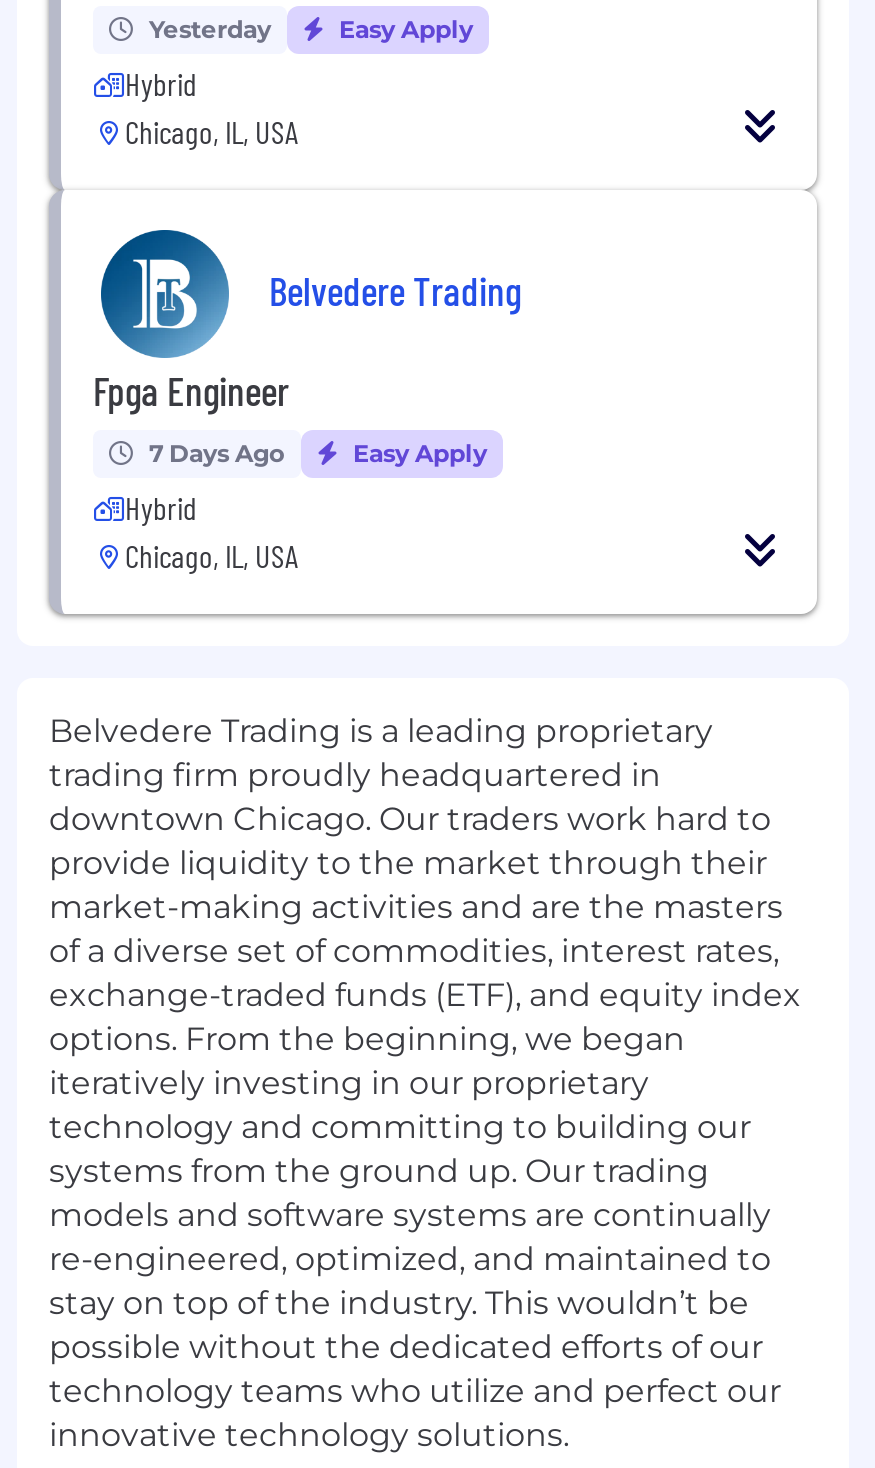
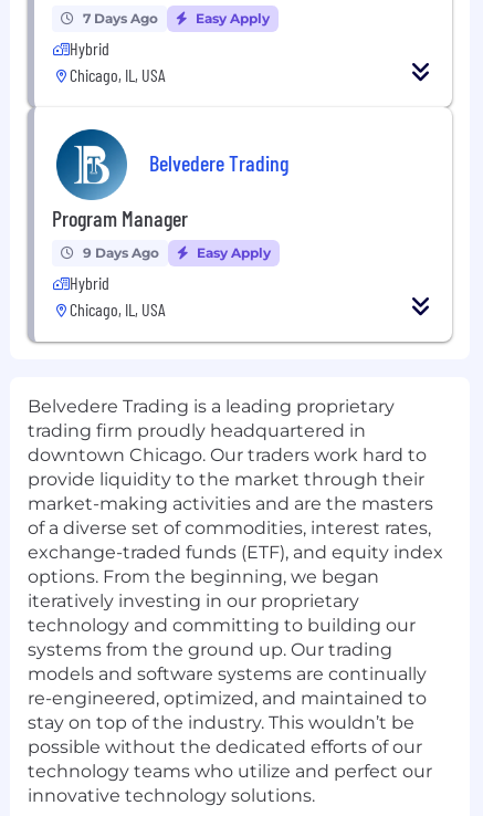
[149,13,271,43] Yesterday -> [83,10,158,26] 7 Days Ago
[93,365,289,413] Fpga Engineer -> [52,204,188,231] Program Manager
[149,437,285,467] 7 Days Ago -> [83,244,159,261] 9 Days Ago

